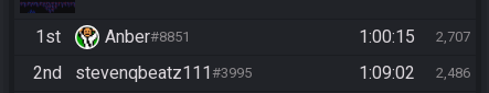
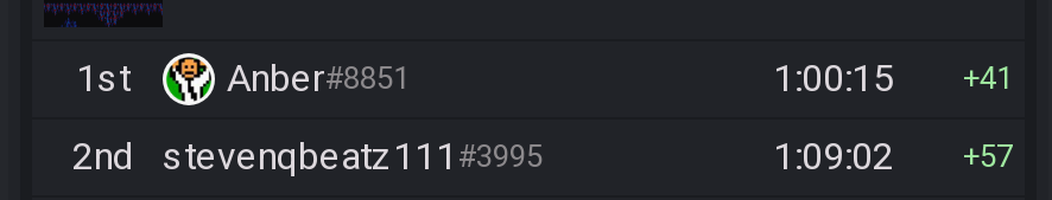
[436,29,470,45] 2,707 -> [980,61,1013,96] 41
[436,65,470,81] 2,486 -> [980,139,1013,174] 57

